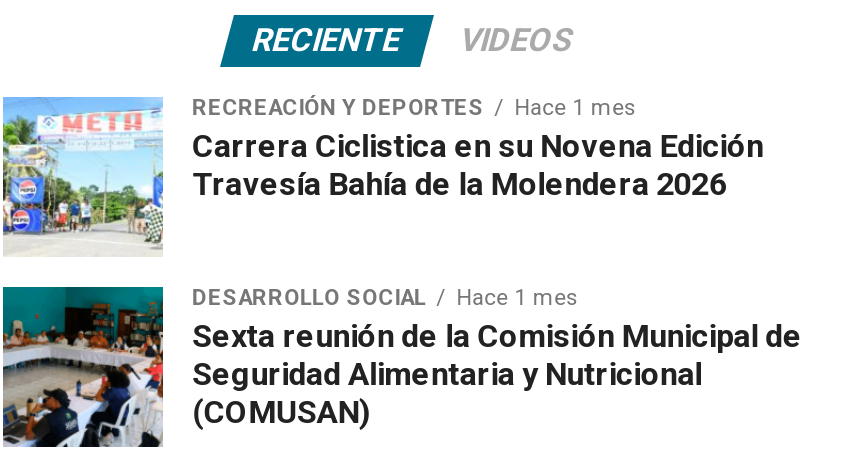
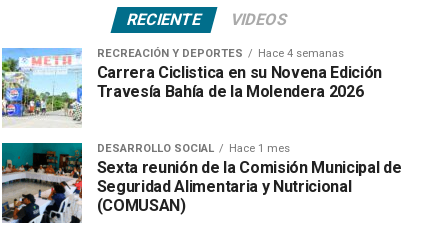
[192,95,636,121] RECREACIÓN Y DEPORTES Hace 1 mes -> [97,47,344,60] RECREACIÓN Y DEPORTES Hace 4 semanas

